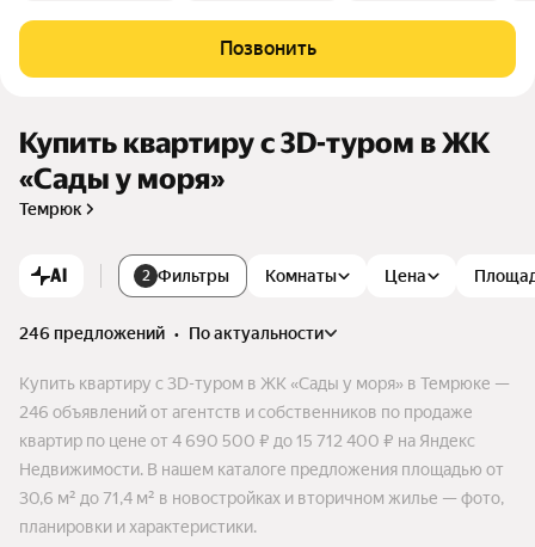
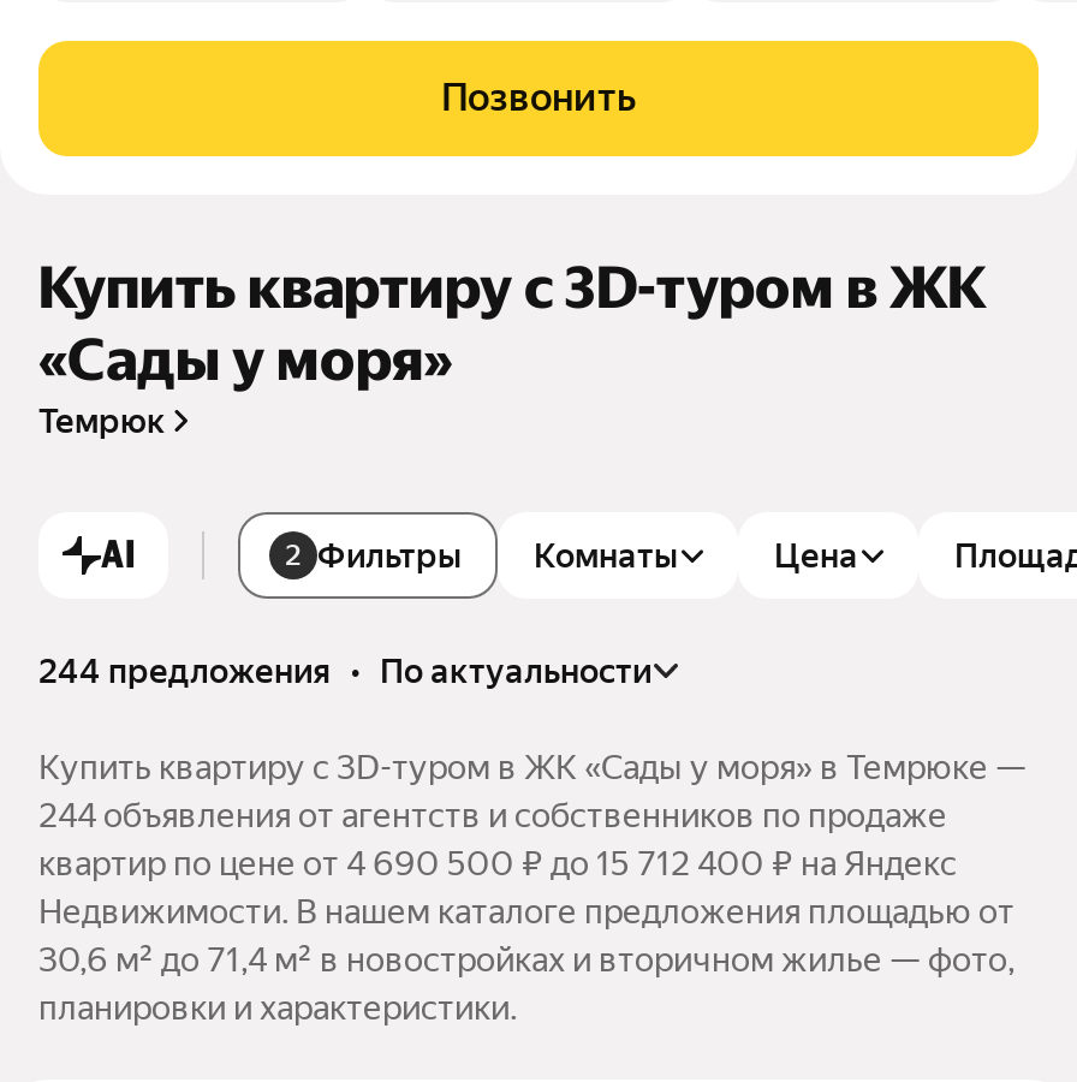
[19,324,324,343] 246 предложений • по актуальности -> [38,651,651,690] 244 предложения • по актуальности
[19,402,473,421] 246 объявлений от агентств и собственников по продаже -> [38,796,947,834] 244 объявления от агентств и собственников по продаже

